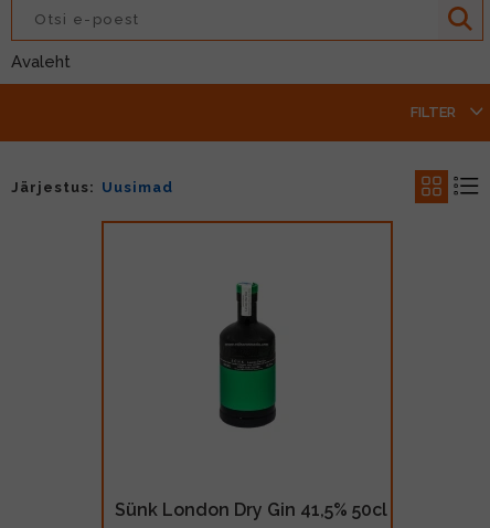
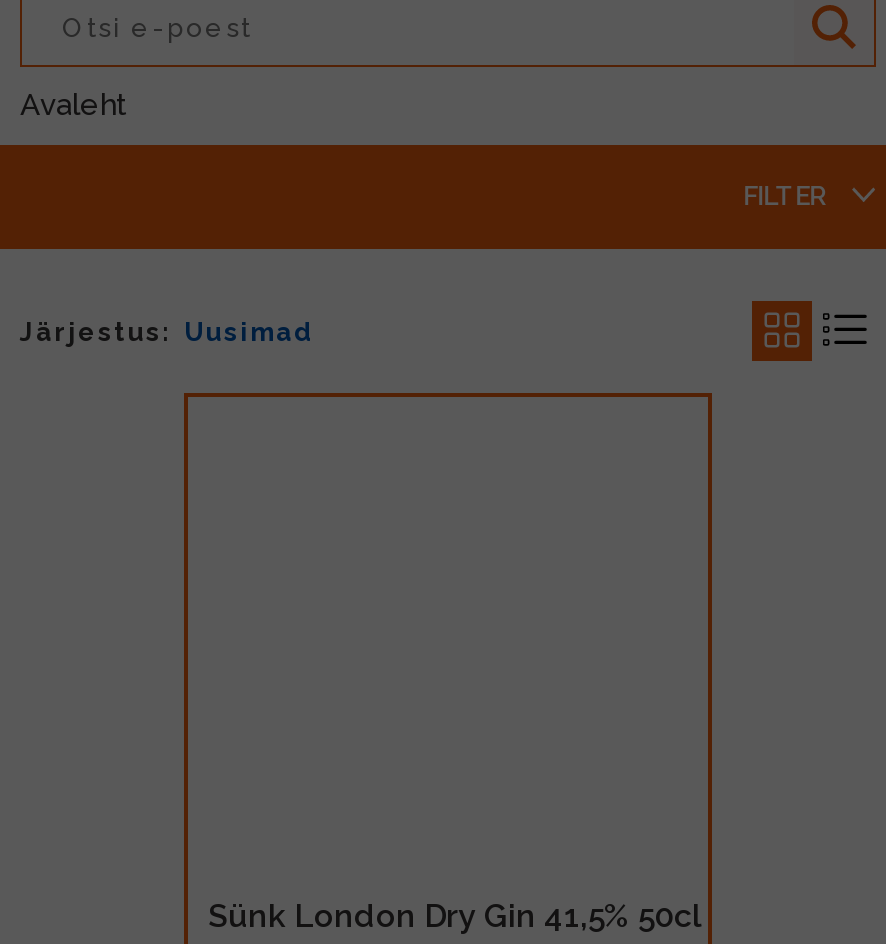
[219,282,277,430] [image] -> none

